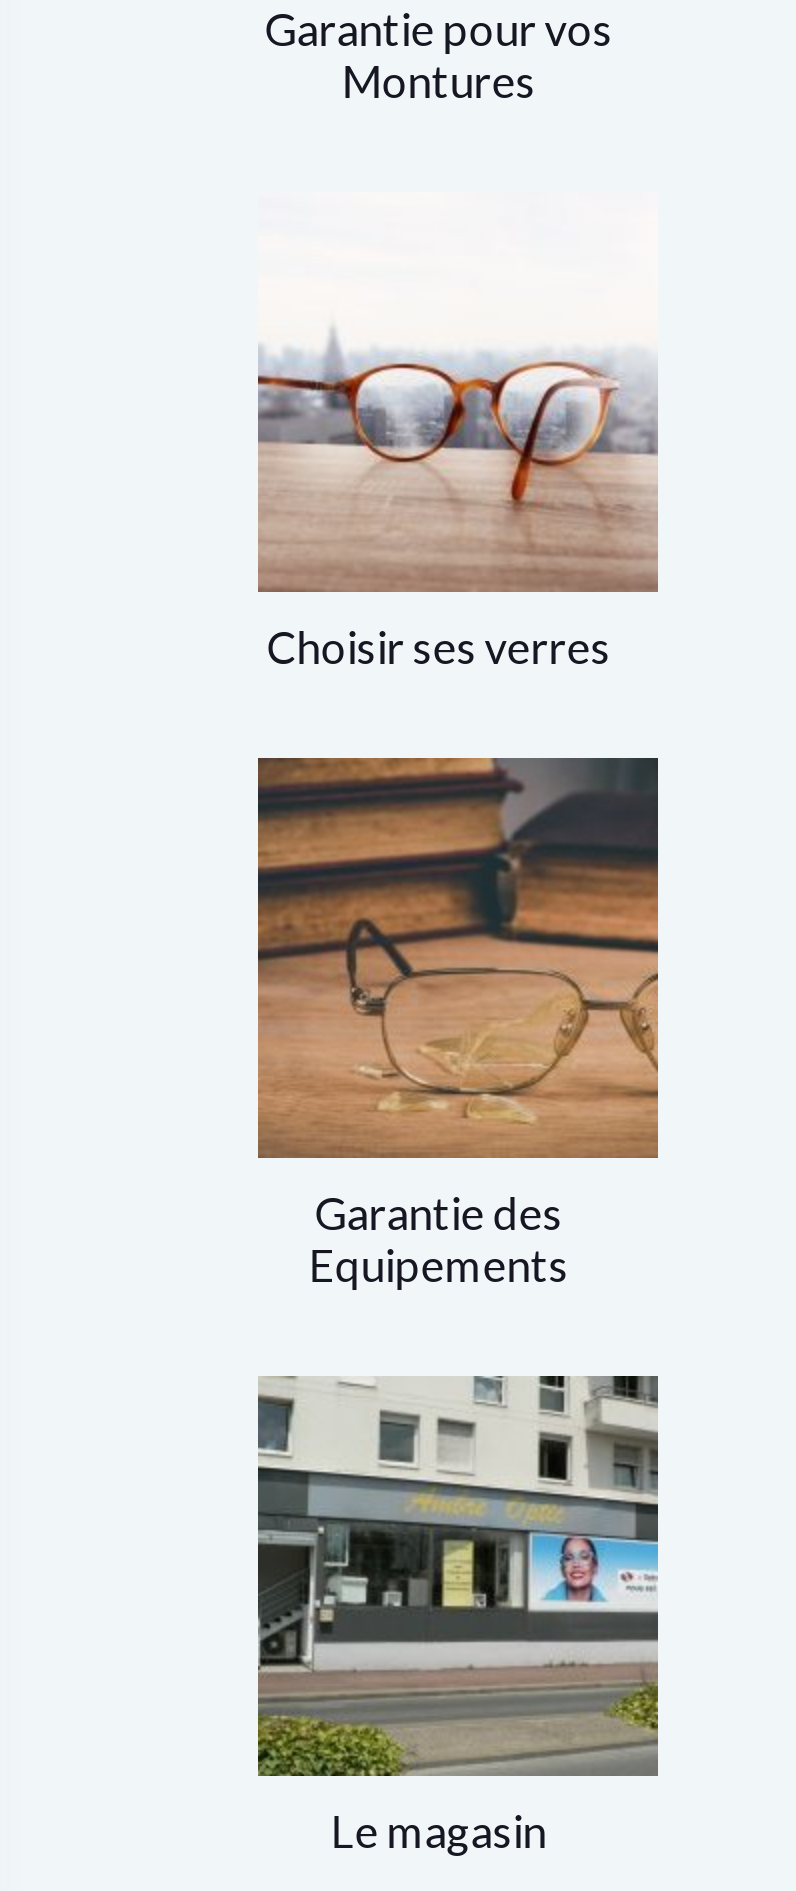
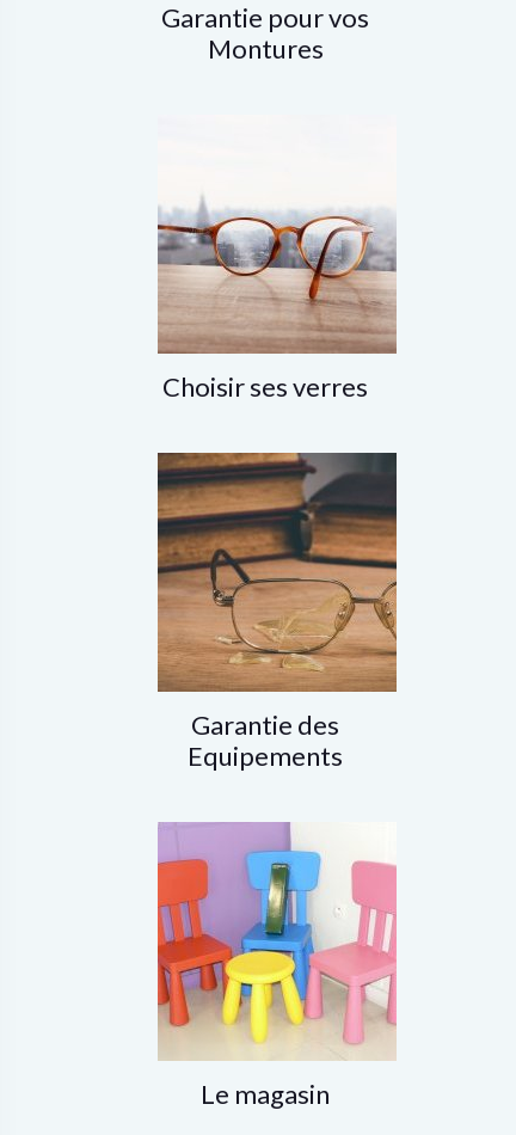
[256,1374,660,1778] [image] -> [156,822,398,1061] [image]

